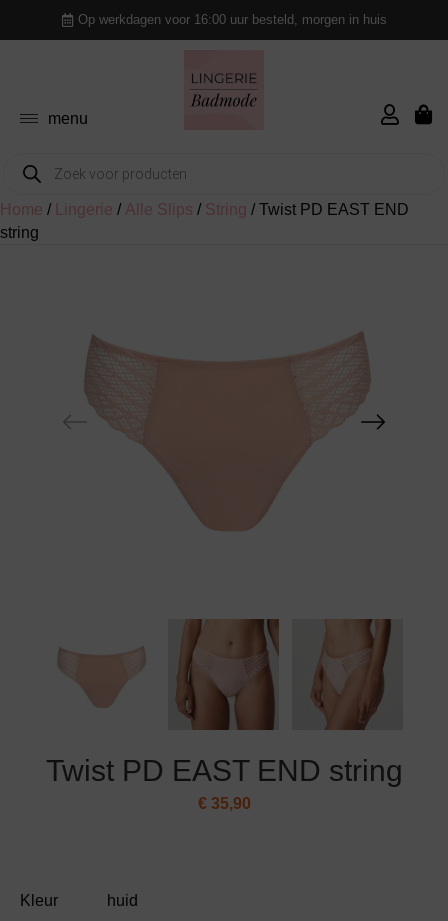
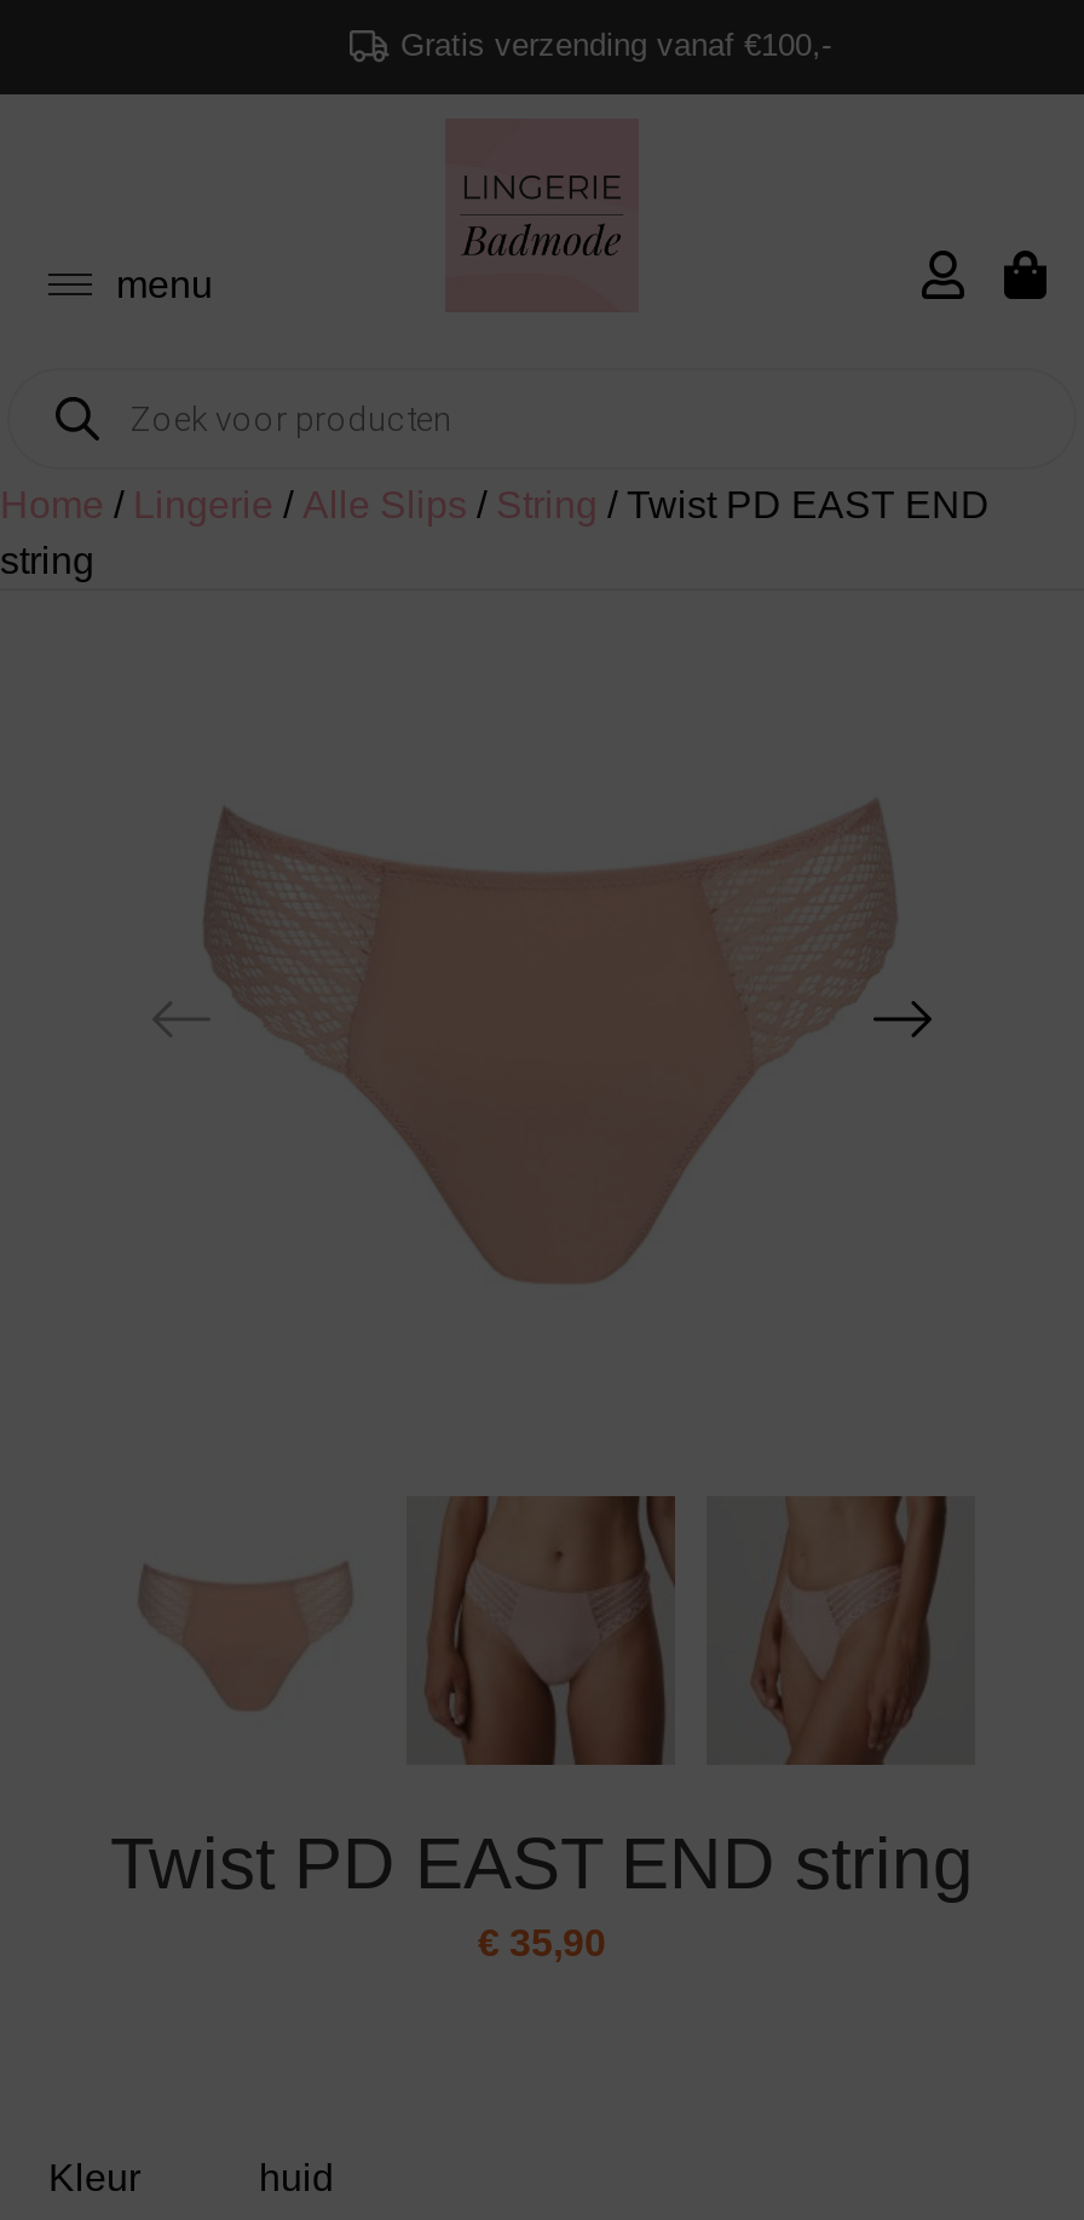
[67,12,376,27] Op werkdagen voor 16:00 uur besteld, morgen in huis -> [379,27,810,63] Gratis verzending vanaf €100,-

